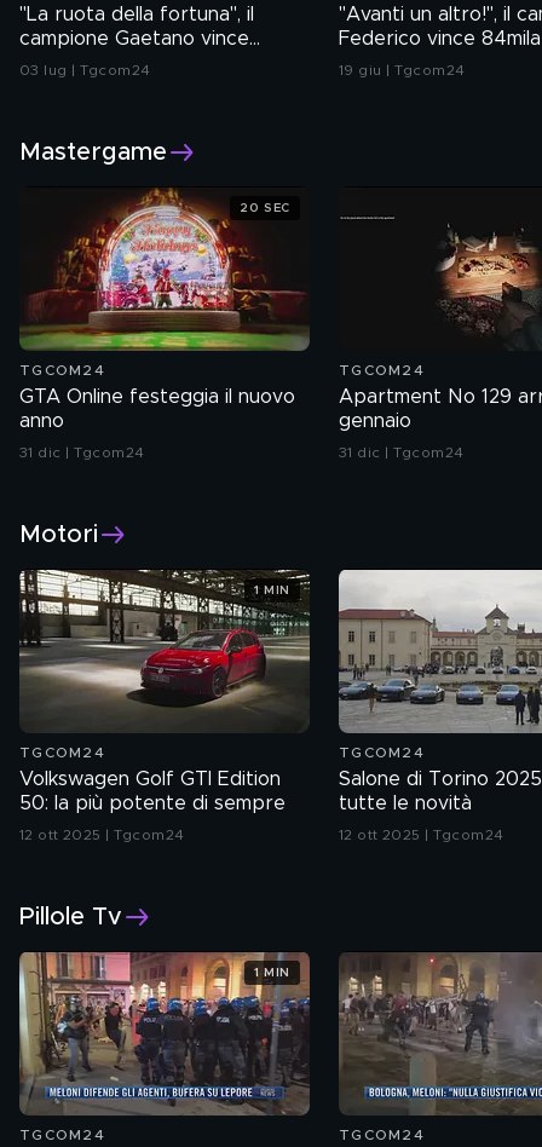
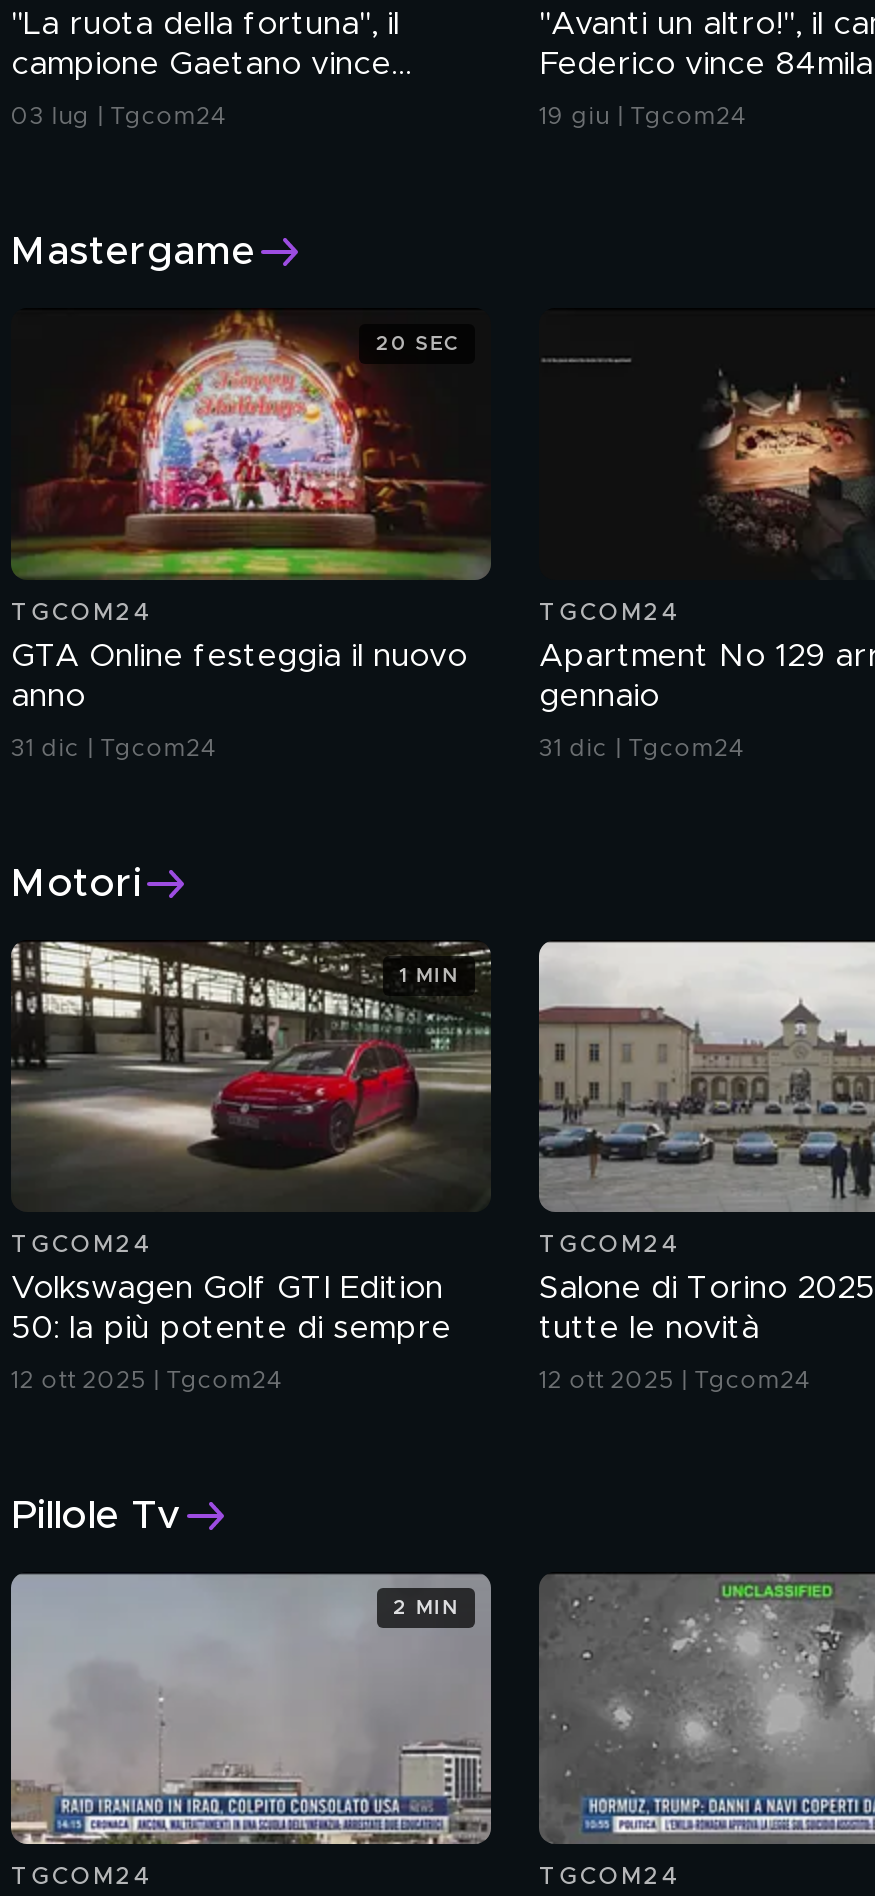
[19,951,310,1116] [image] | 1 MIN -> [9,1572,493,1846] [image] | 2 MIN
[340,953,538,1114] [image] -> [539,1574,869,1844] [image]

